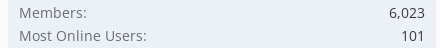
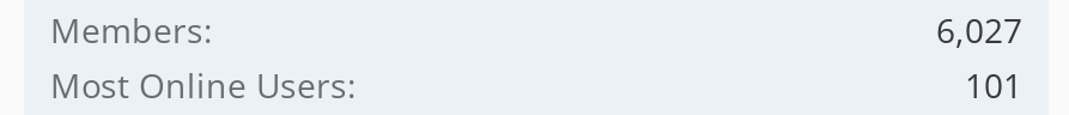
[389,3,425,22] 6,023 -> [936,7,1022,53] 6,027

